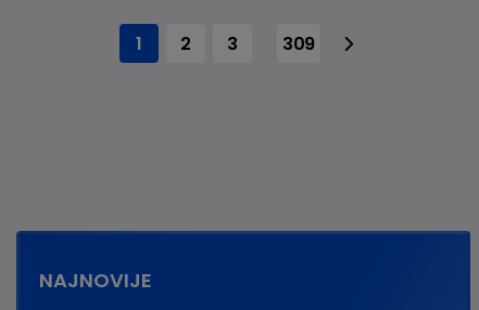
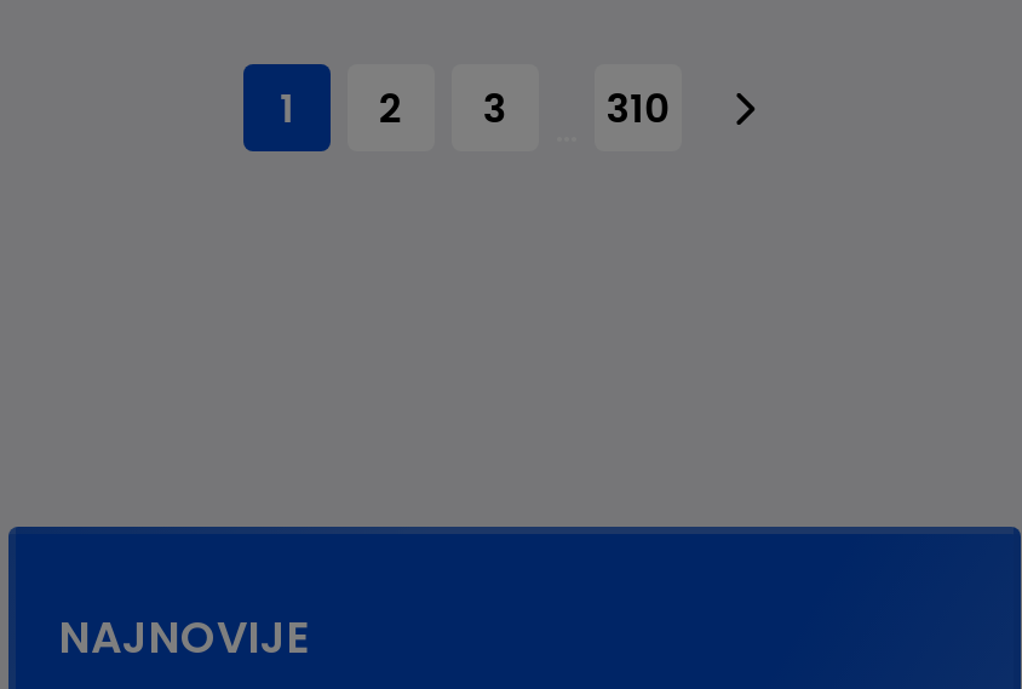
[136,31,315,65] 1 2 3 ... 309 -> [280,80,670,156] 1 2 3 ... 310

